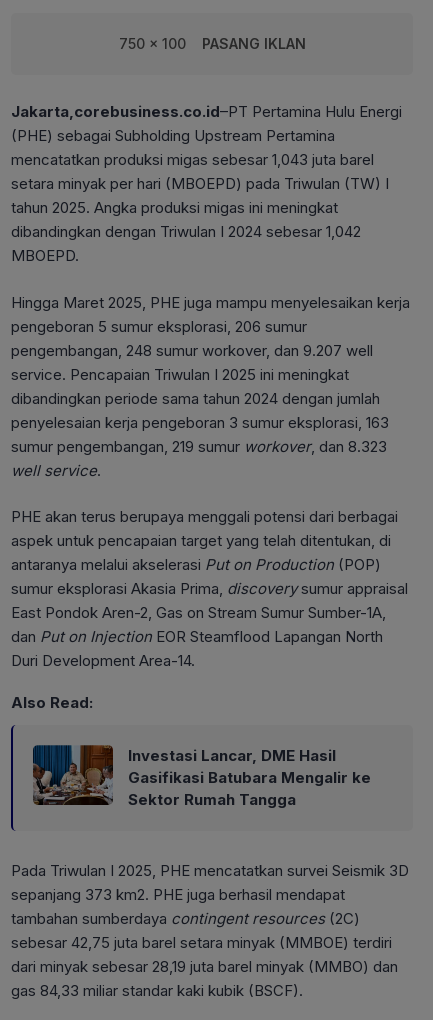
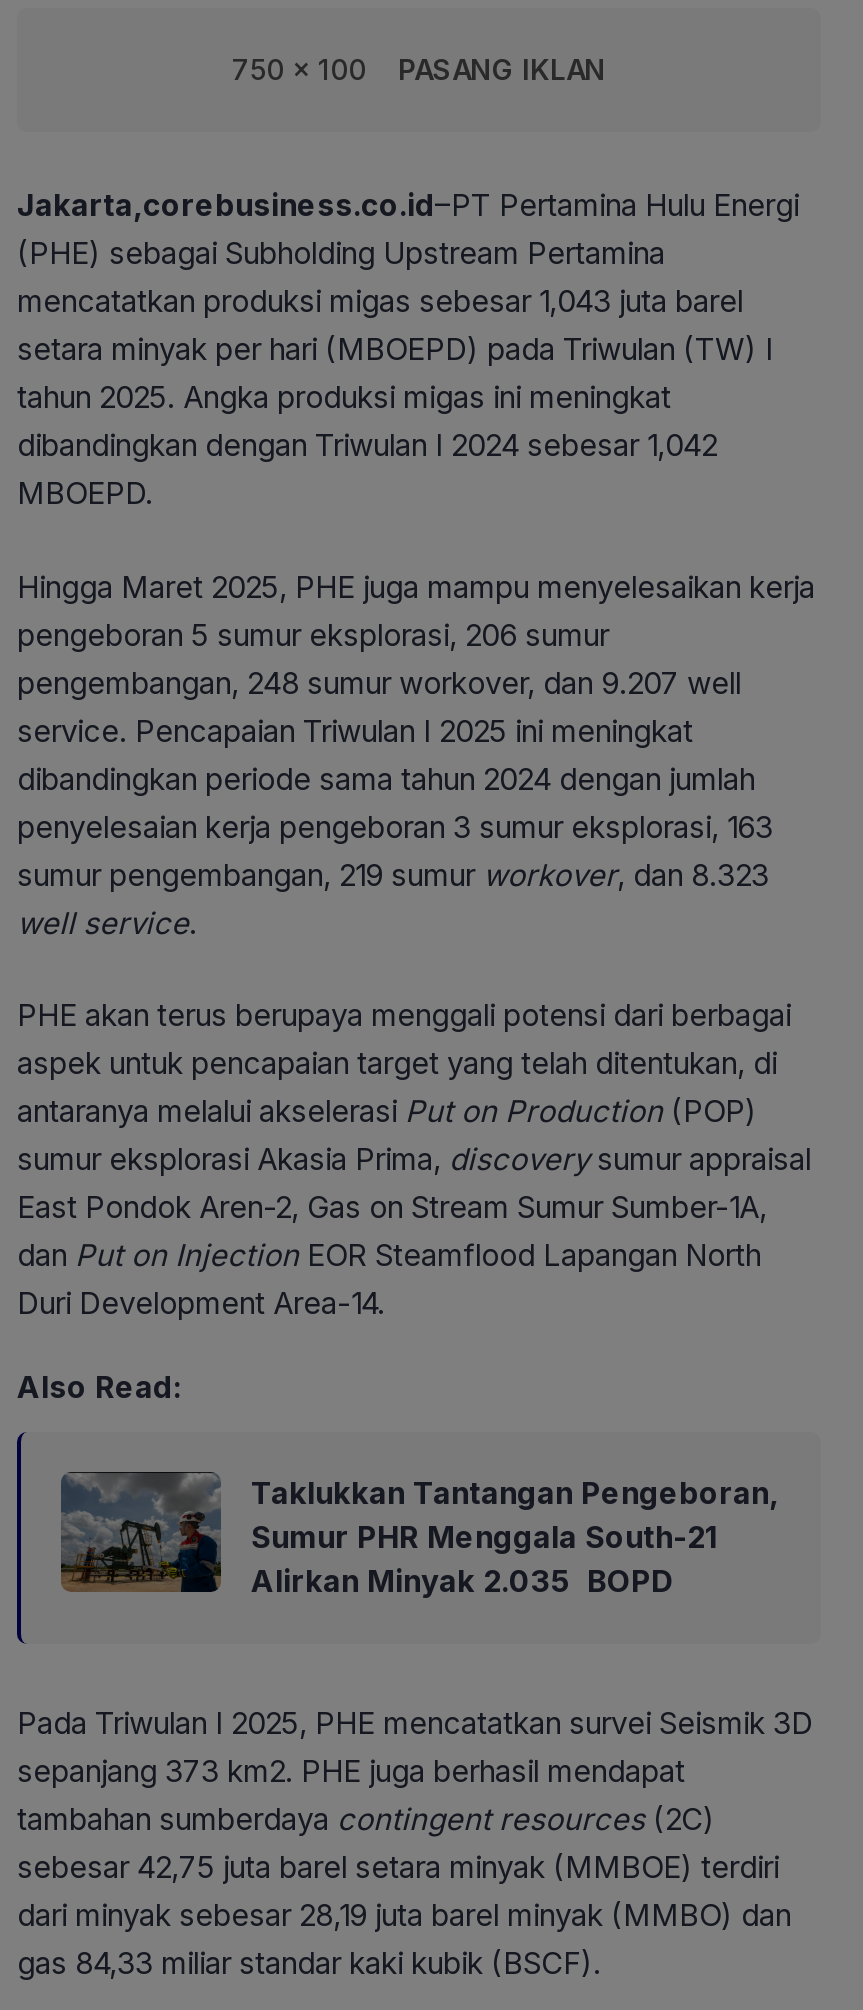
[32,744,371,809] [image] | Investasi Lancar, DME Hasil | Gasifikasi Batubara Mengalir ke | Sektor Rumah Tangga -> [59,1470,779,1599] [image] | Taklukkan Tantangan Pengeboran, | Sumur PHR Menggala South-21 | Alirkan Minyak 2.035 BOPD

